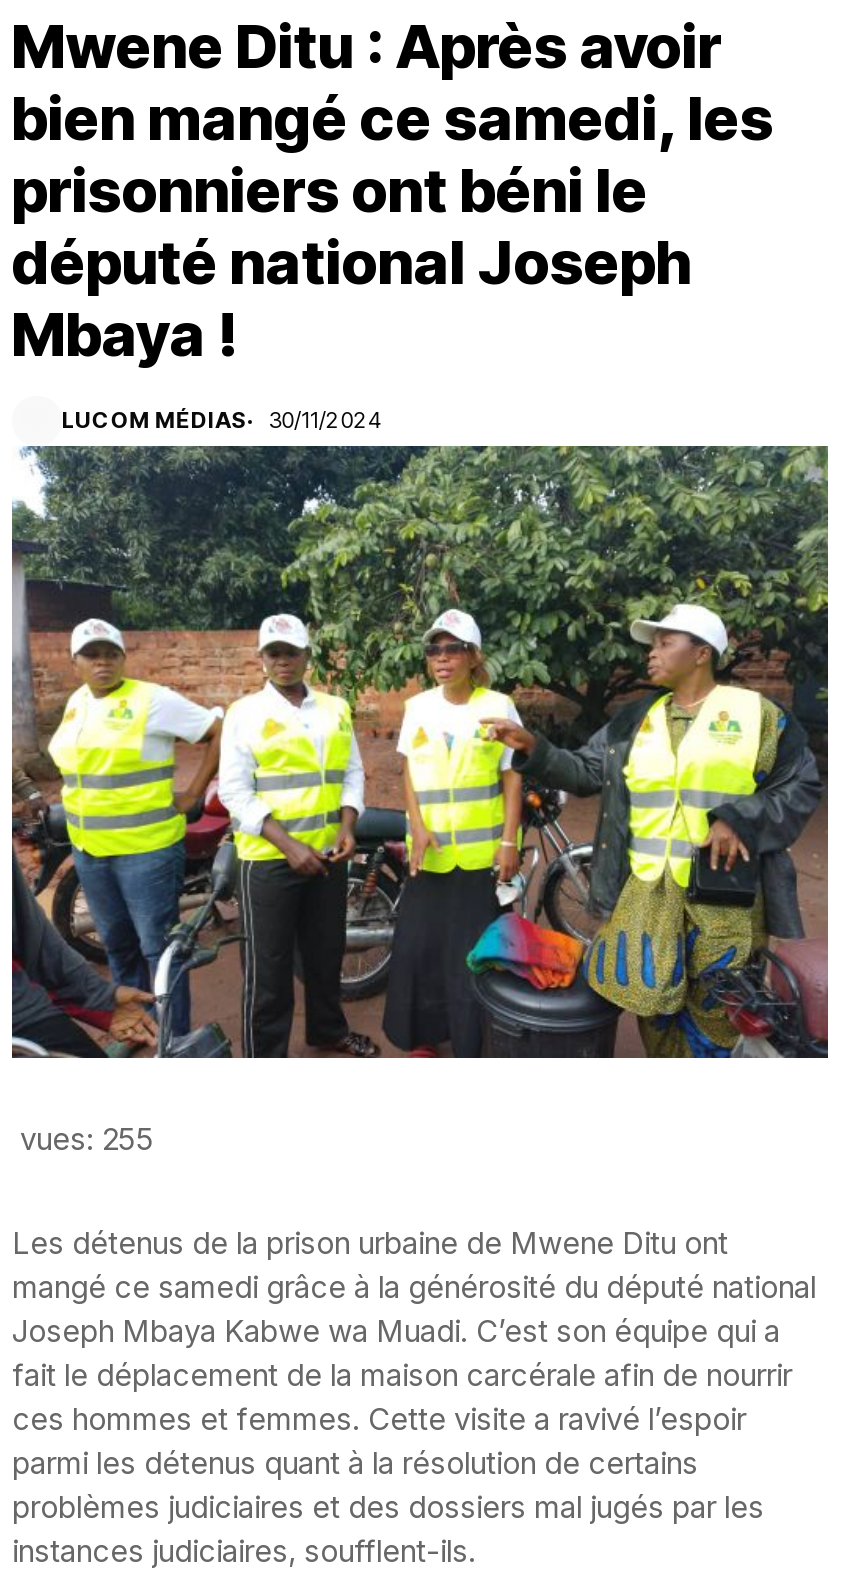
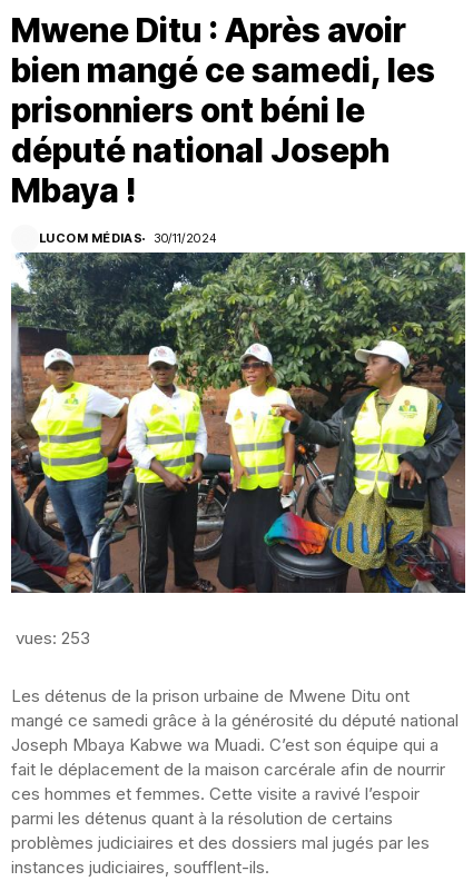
[20,1120,154,1158] vues: 255 -> [16,627,90,649] vues: 253

